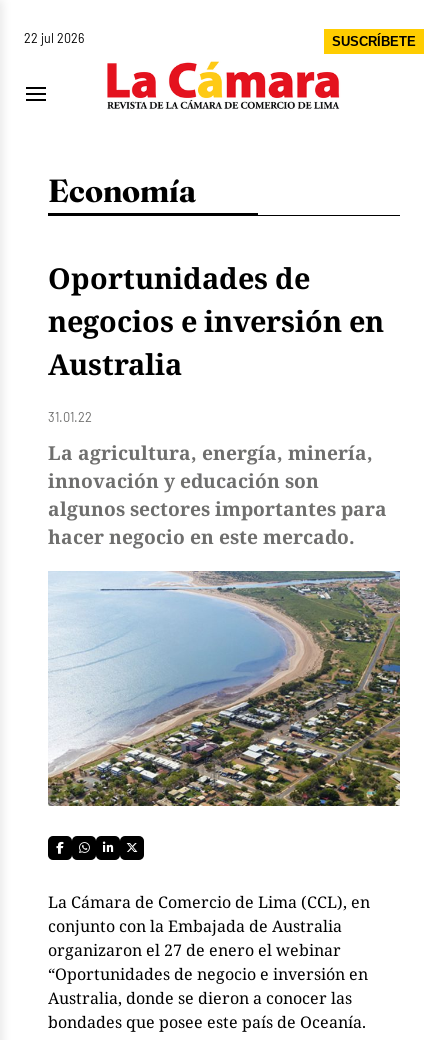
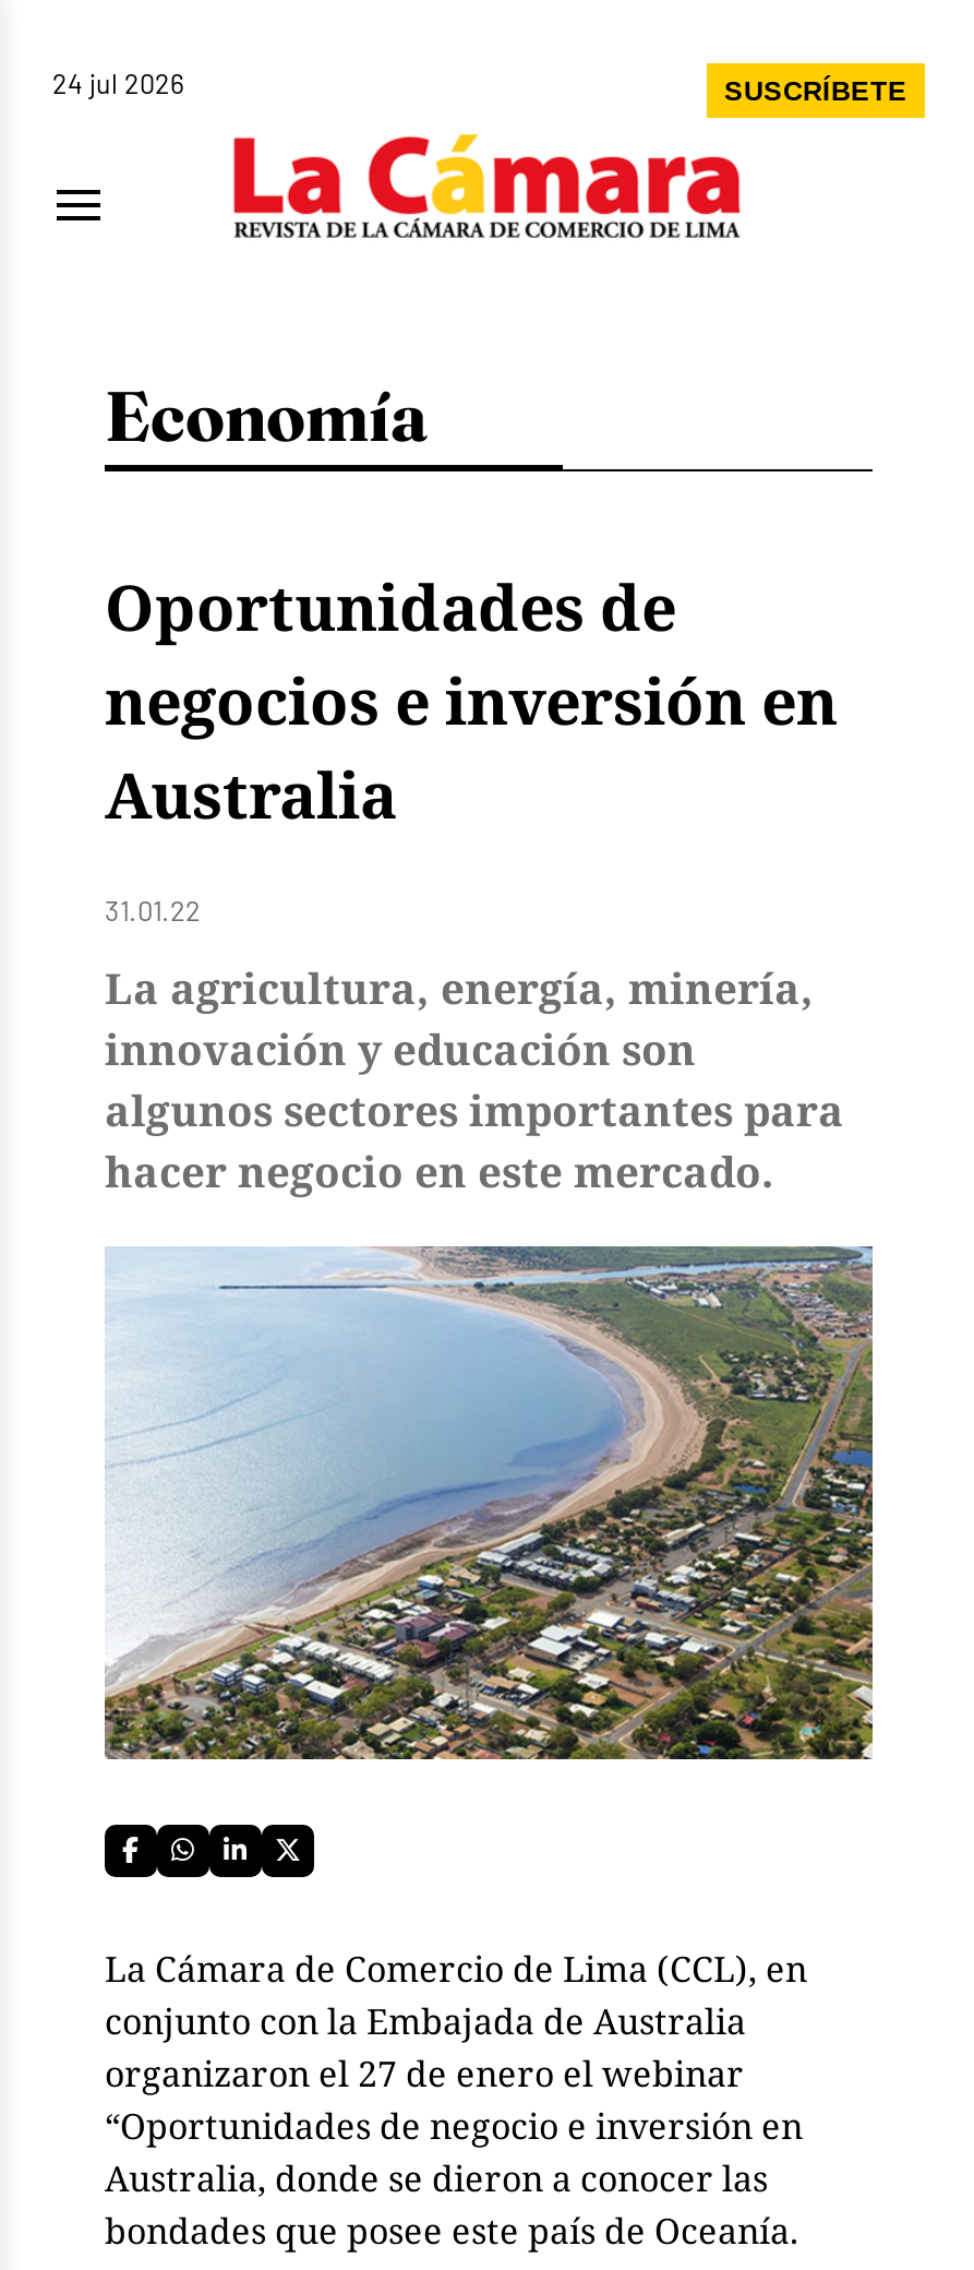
[24,30,84,46] 22 jul 2026 -> [52,65,183,100] 24 jul 2026

